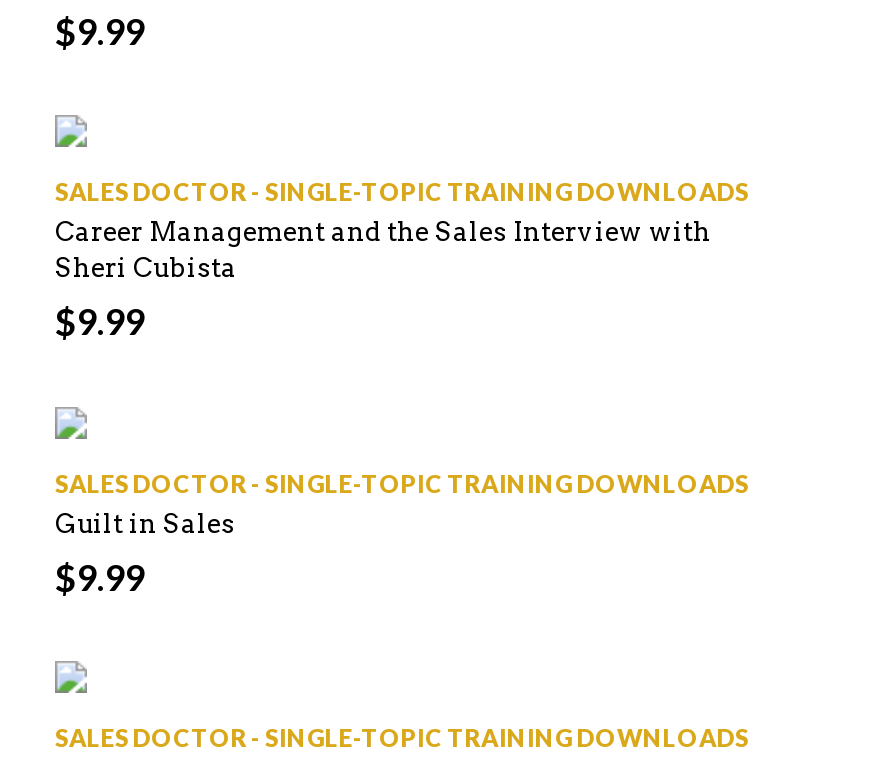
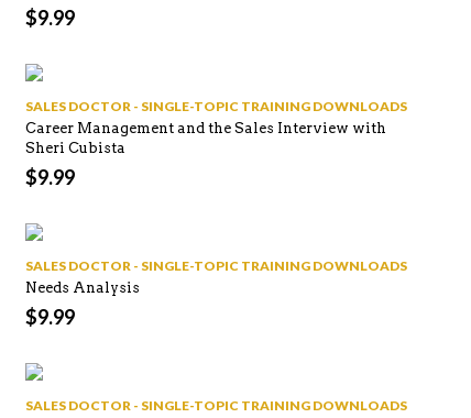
[55,508,235,538] Guilt in Sales -> [25,279,140,296] Needs Analysis

